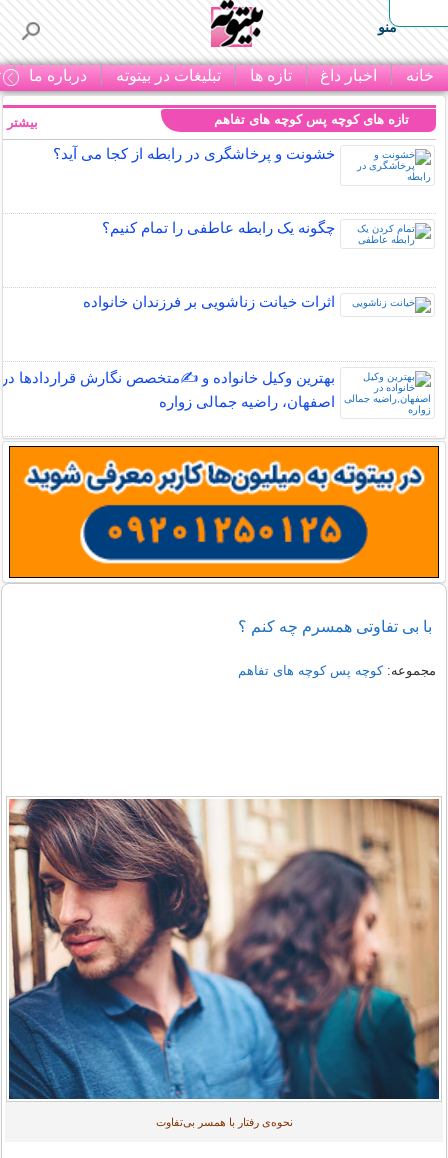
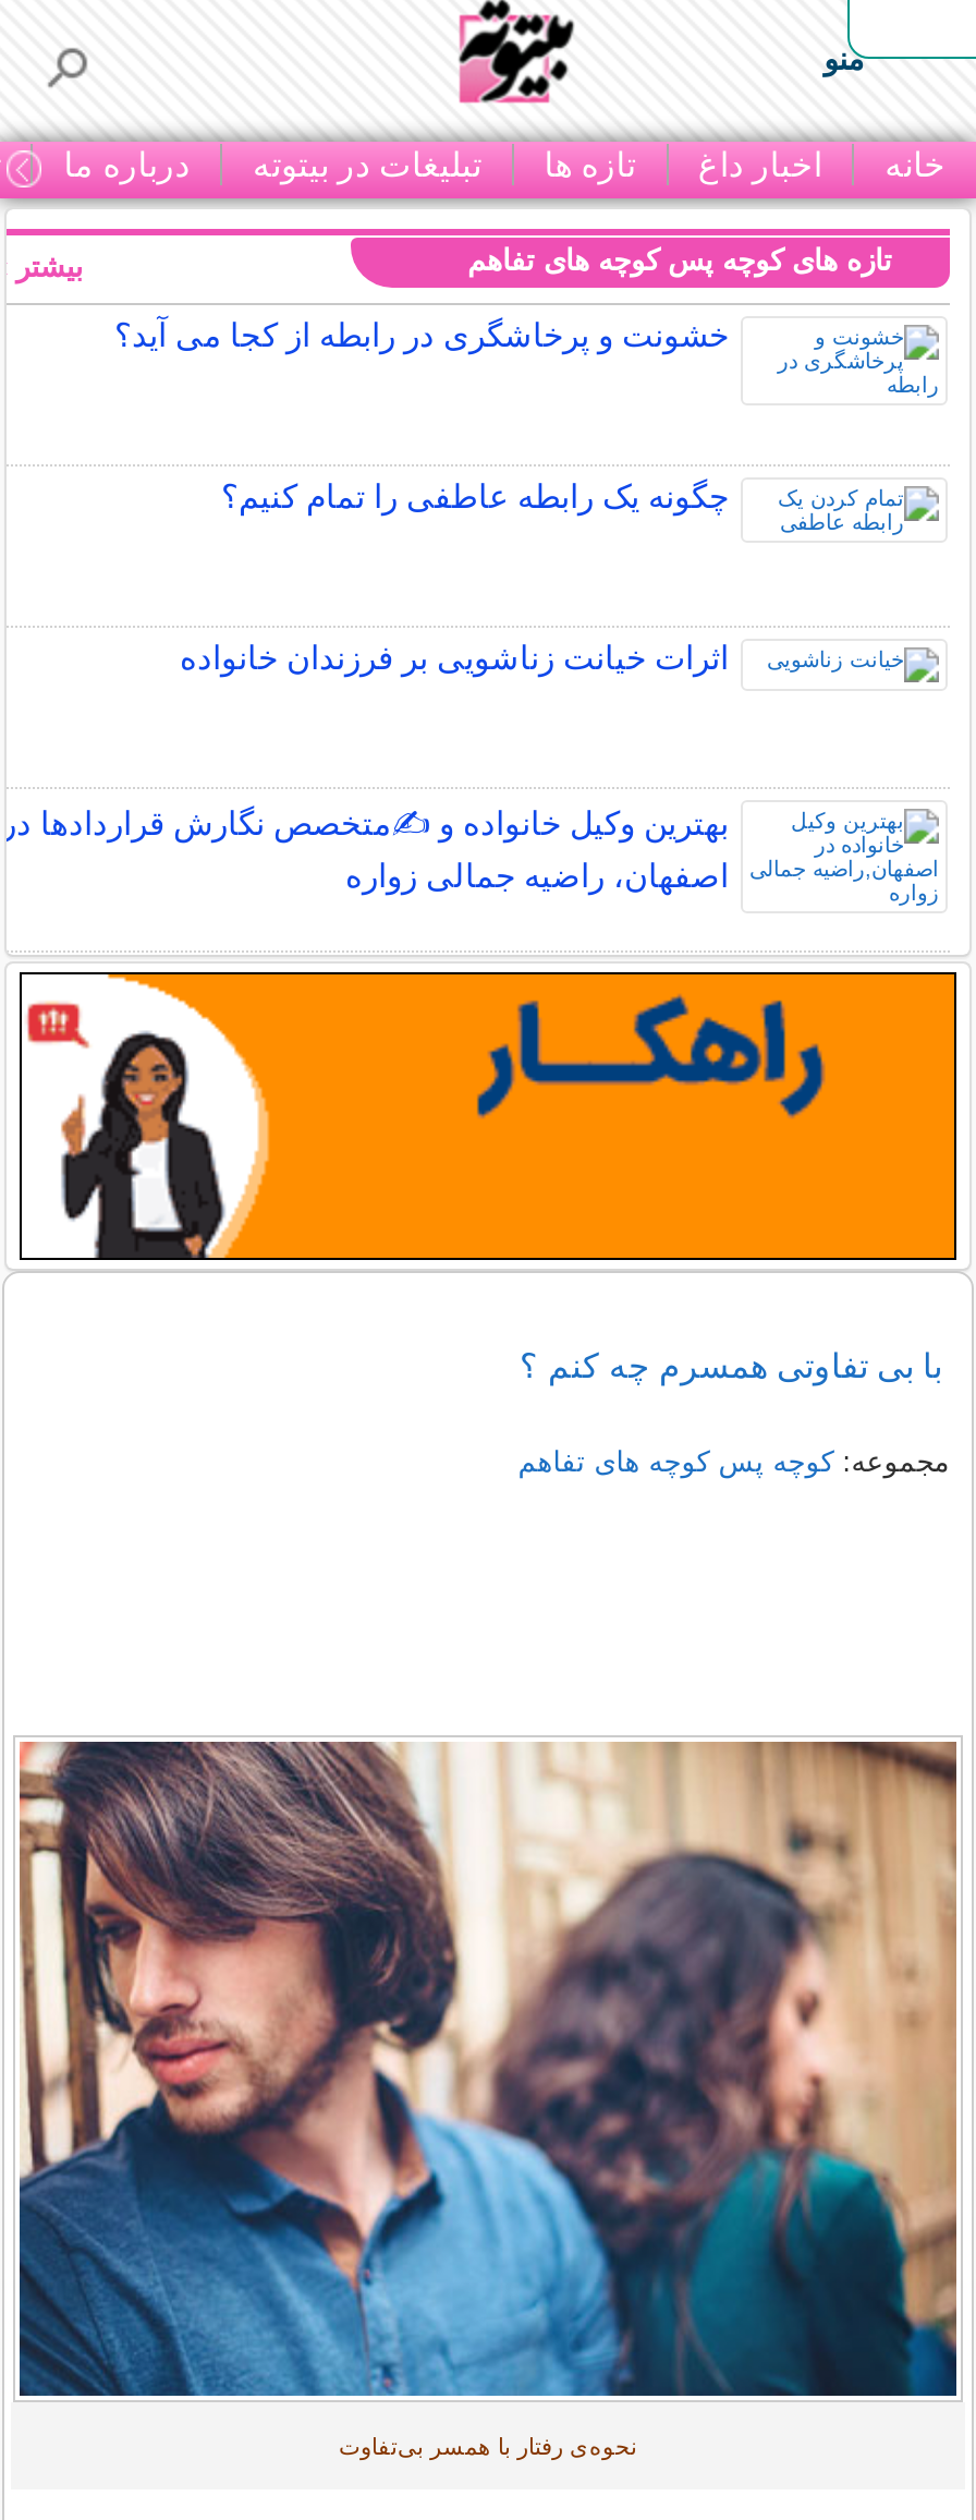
[9,446,426,578] [image] -> [20,972,926,1260] [image]

